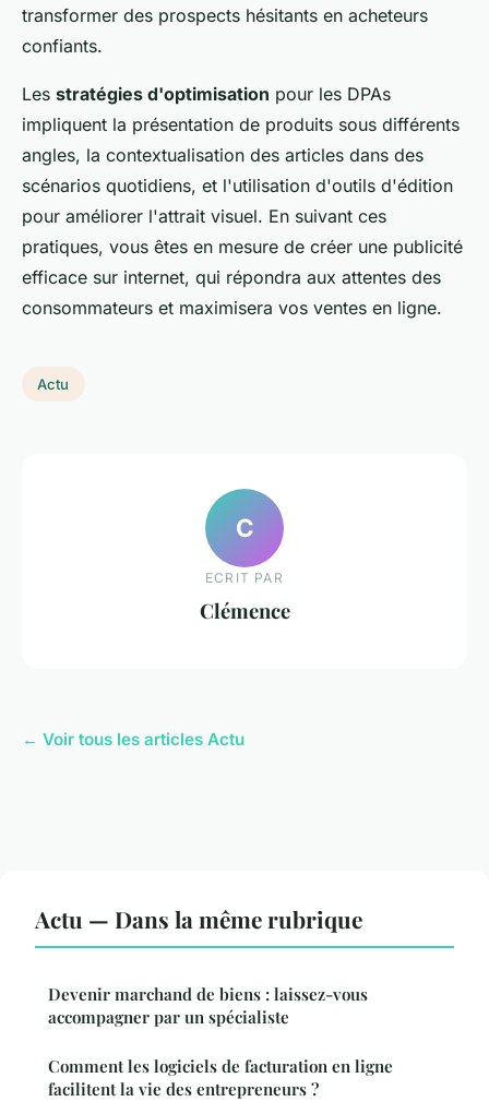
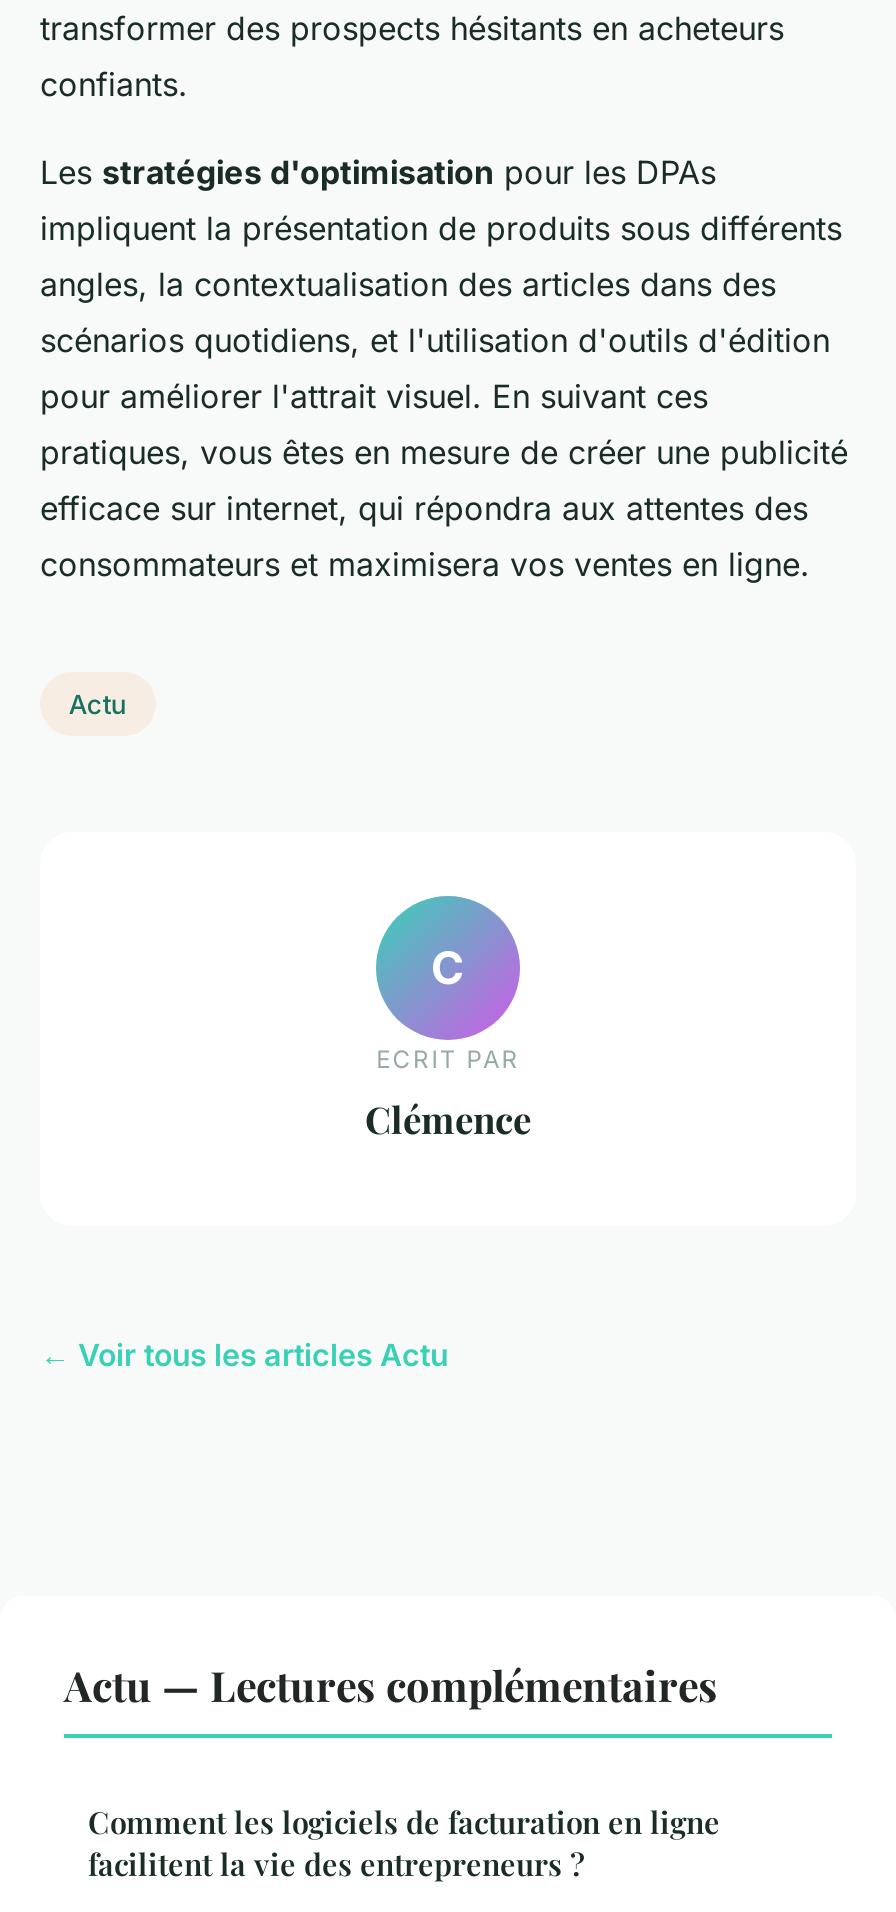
[35,904,368,1028] Actu — Dans la même rubrique | Devenir marchand de biens : laissez-vous | accompagner par un spécialiste -> [64,1656,718,1712] Actu — Lectures complémentaires

